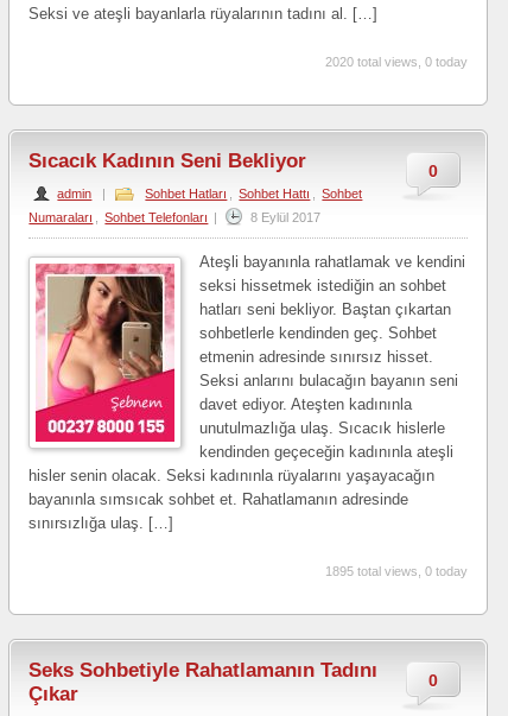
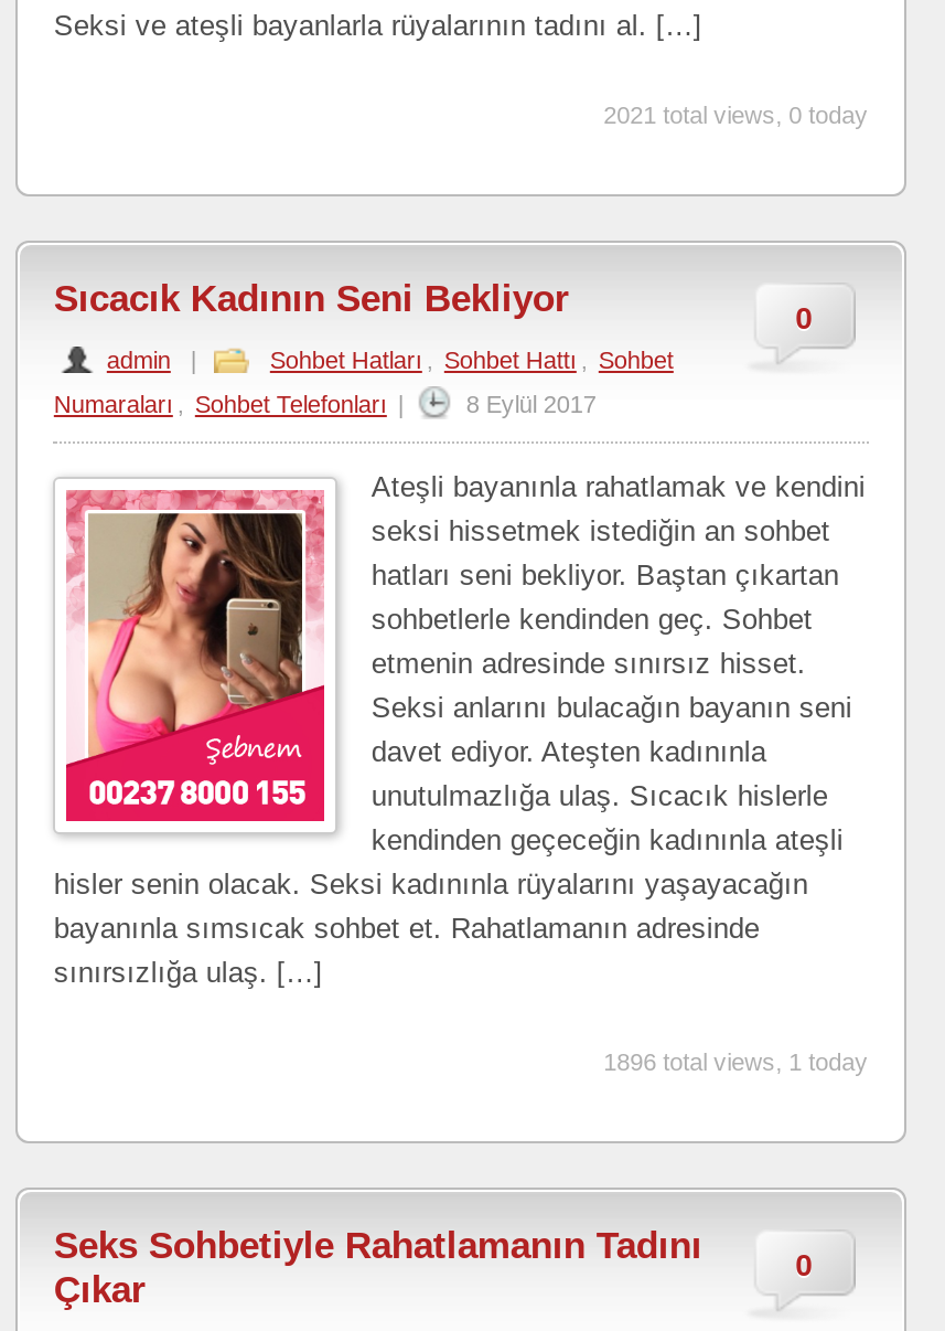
[325,55,467,69] 2020 total views, 0 today -> [603,102,868,128] 2021 total views, 0 today
[325,564,467,578] 1895 total views, 0 today -> [603,1048,868,1075] 1896 total views, 1 today

